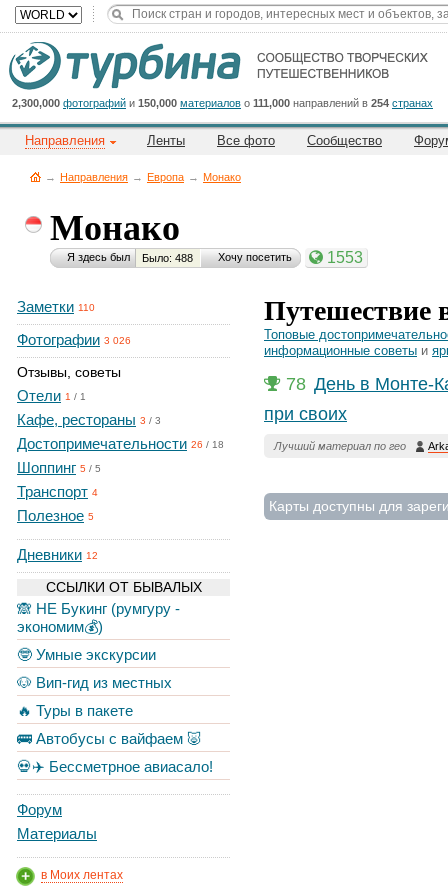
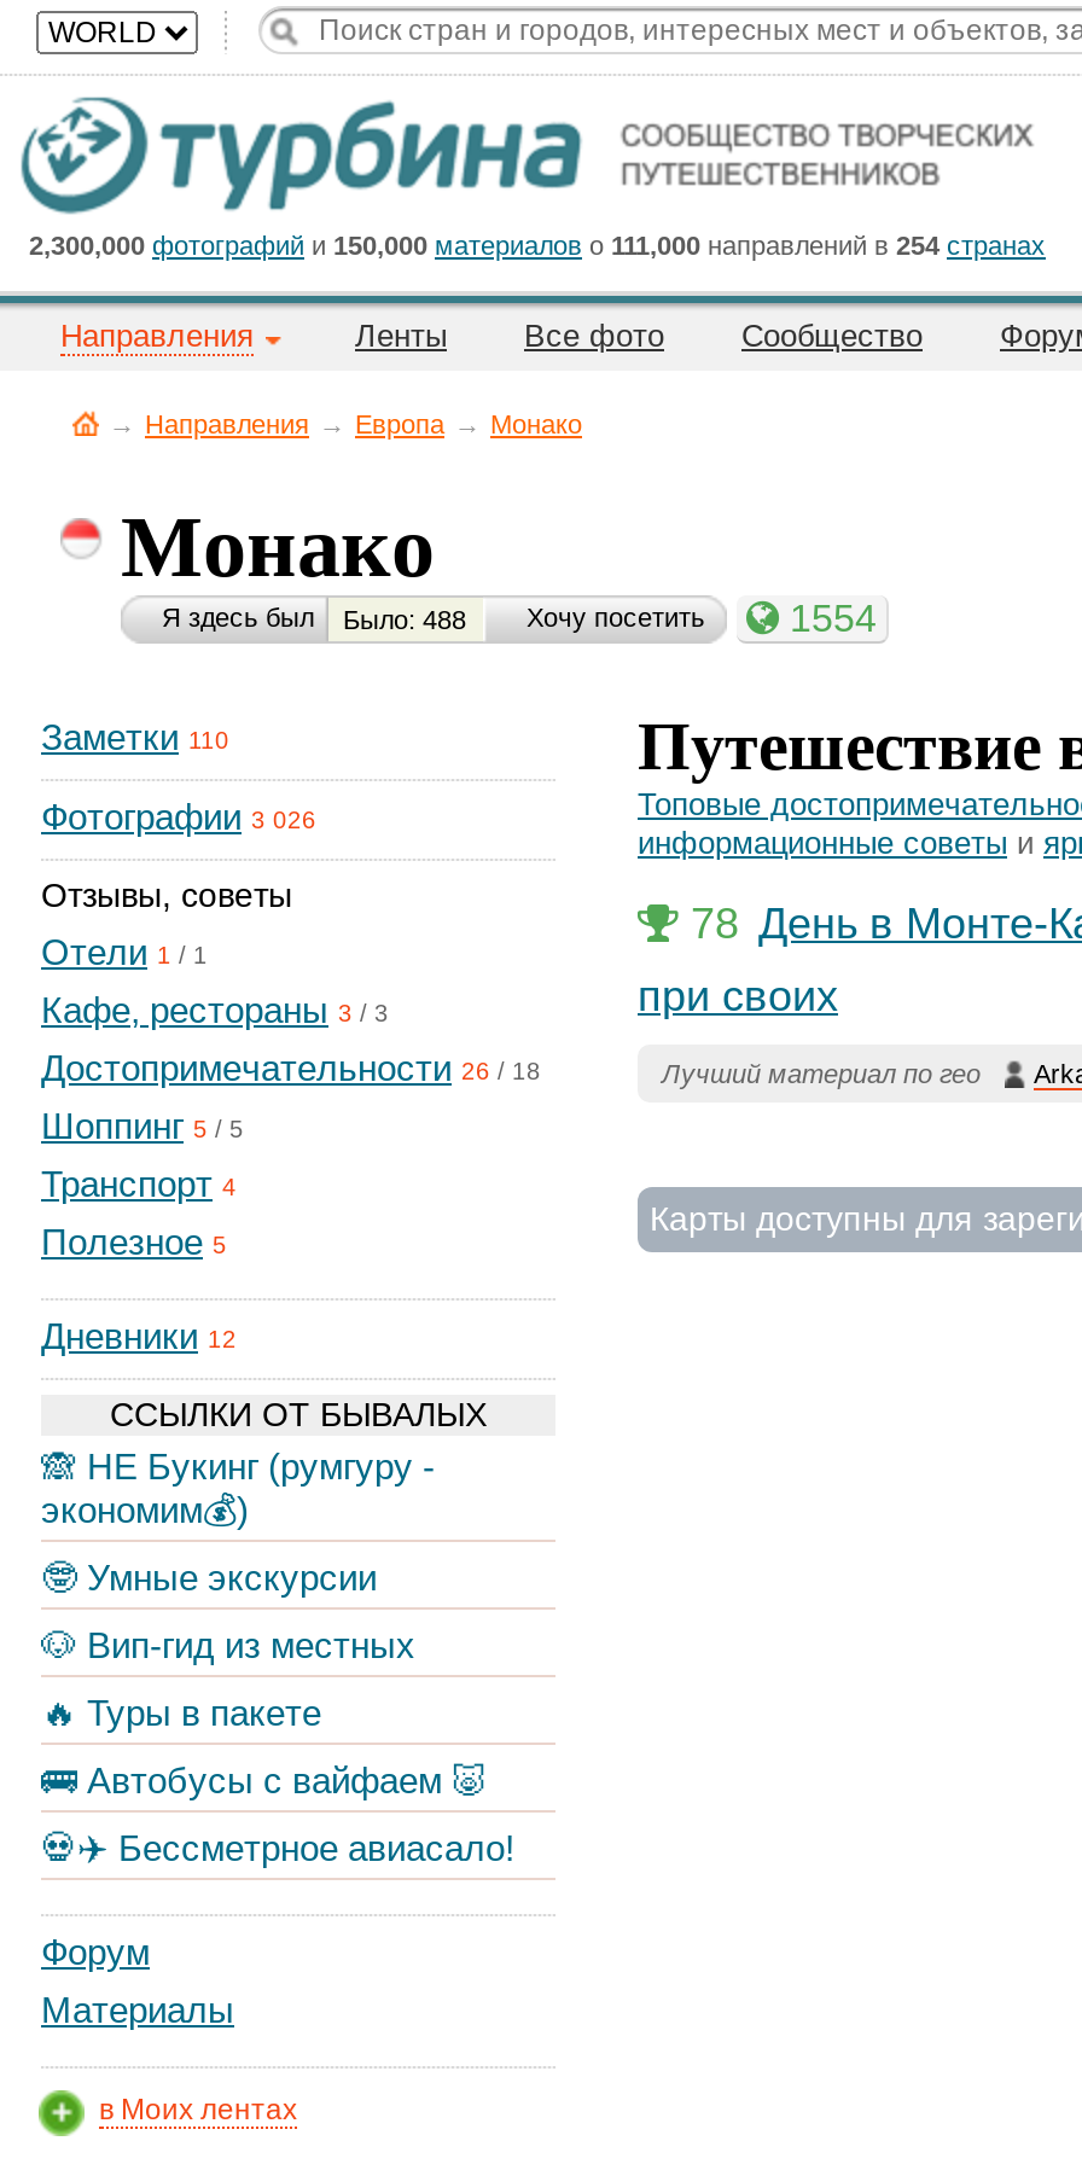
[327,249,363,266] 1553 -> [790,598,877,639] 1554

